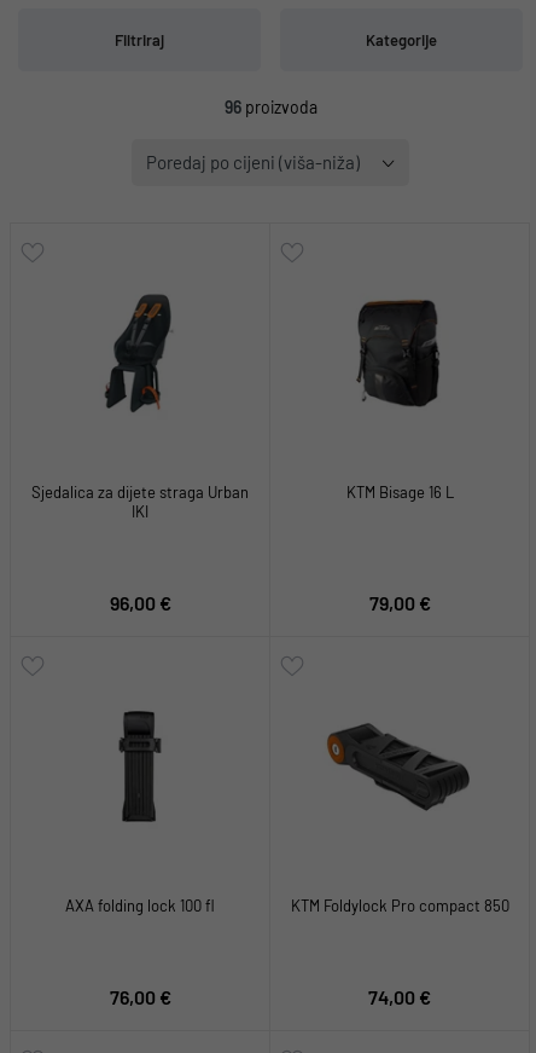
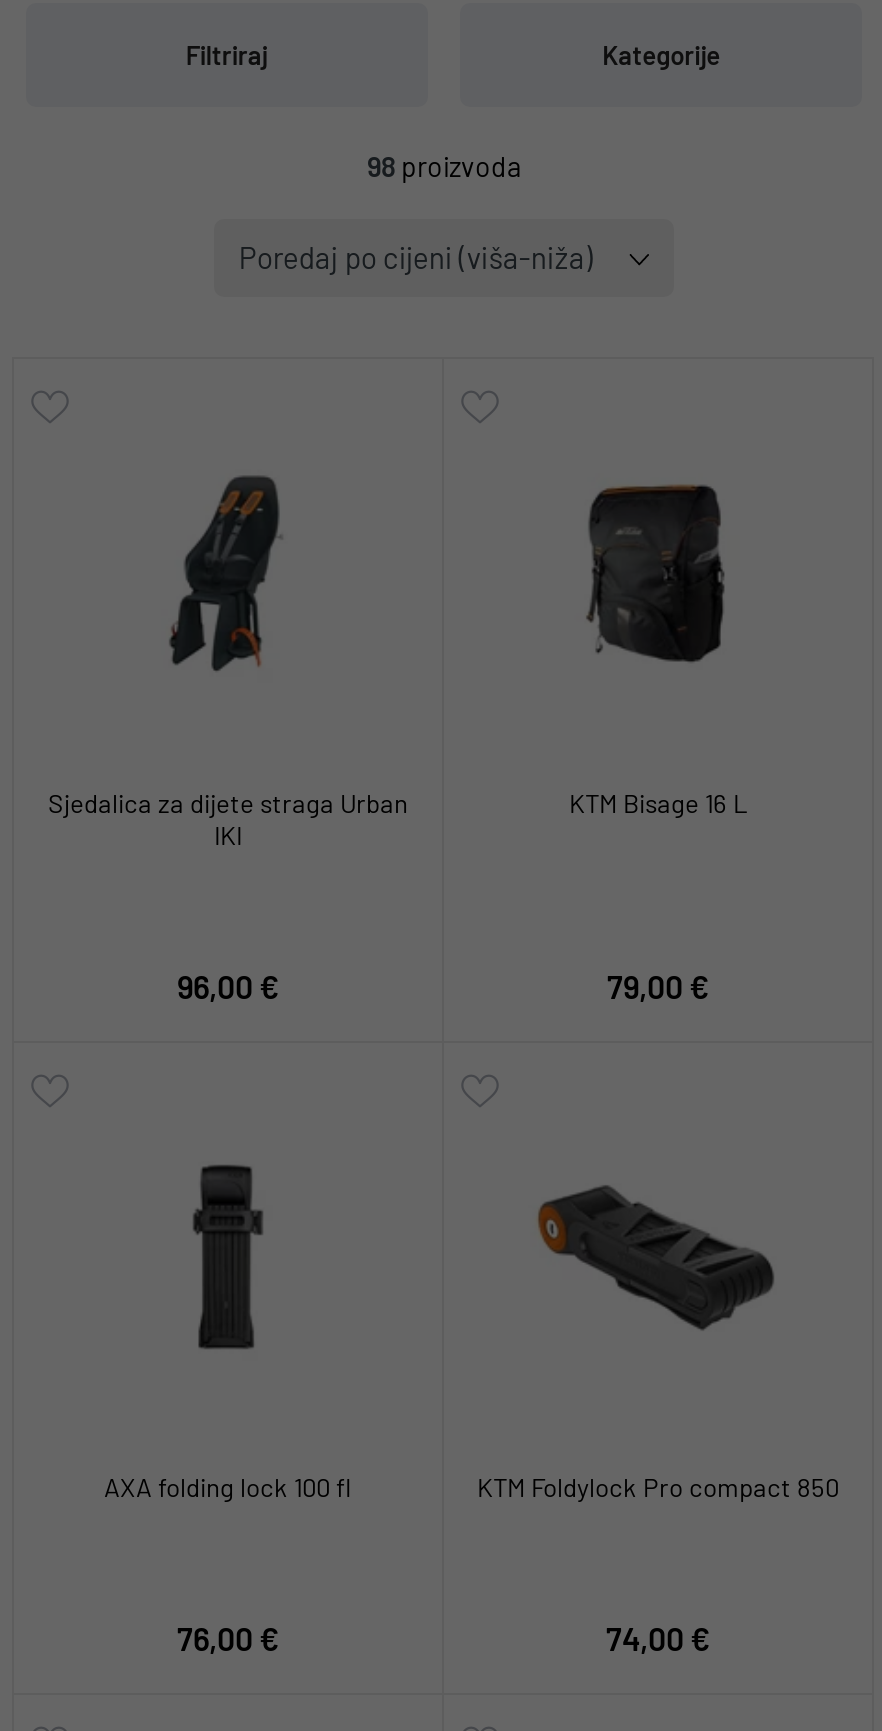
[224,97,317,117] 96 proizvoda -> [367,149,521,183] 98 proizvoda

